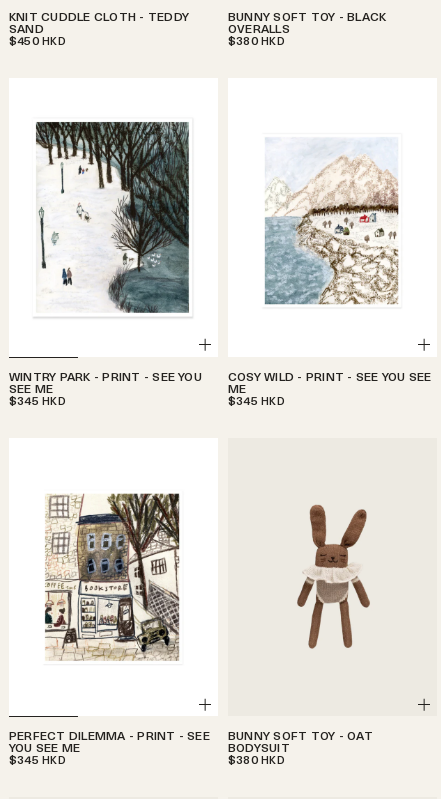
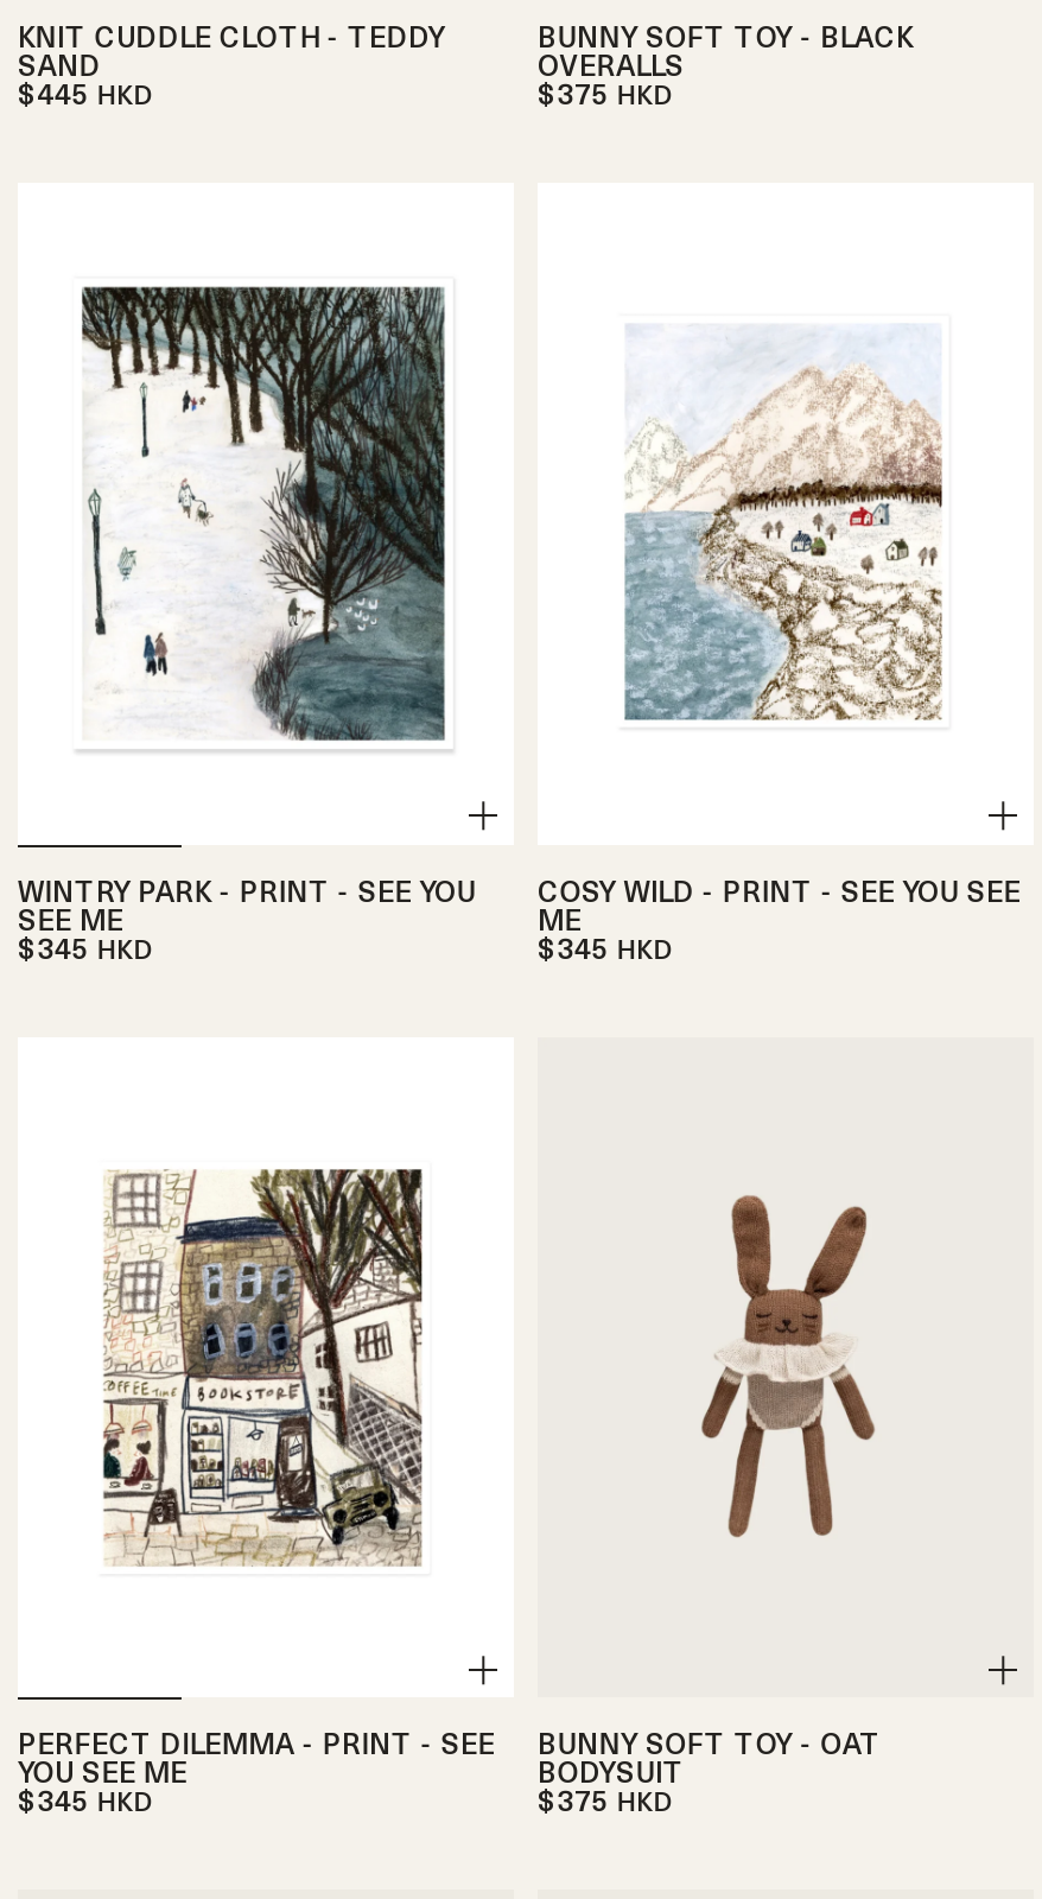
[9,31,66,49] $450HKD -> [18,71,153,114] $445HKD
[228,31,285,49] $380HKD -> [538,71,673,114] $375HKD
[228,750,285,768] $380HKD -> [538,1779,673,1822] $375HKD

